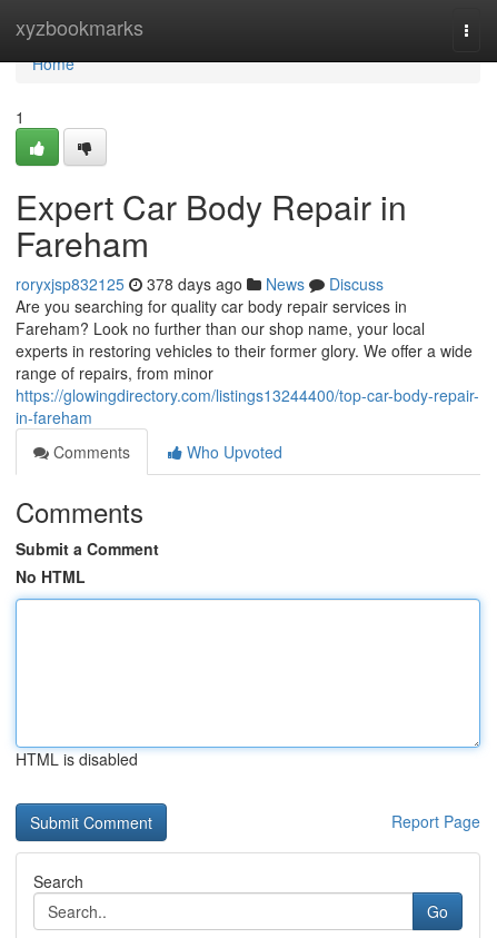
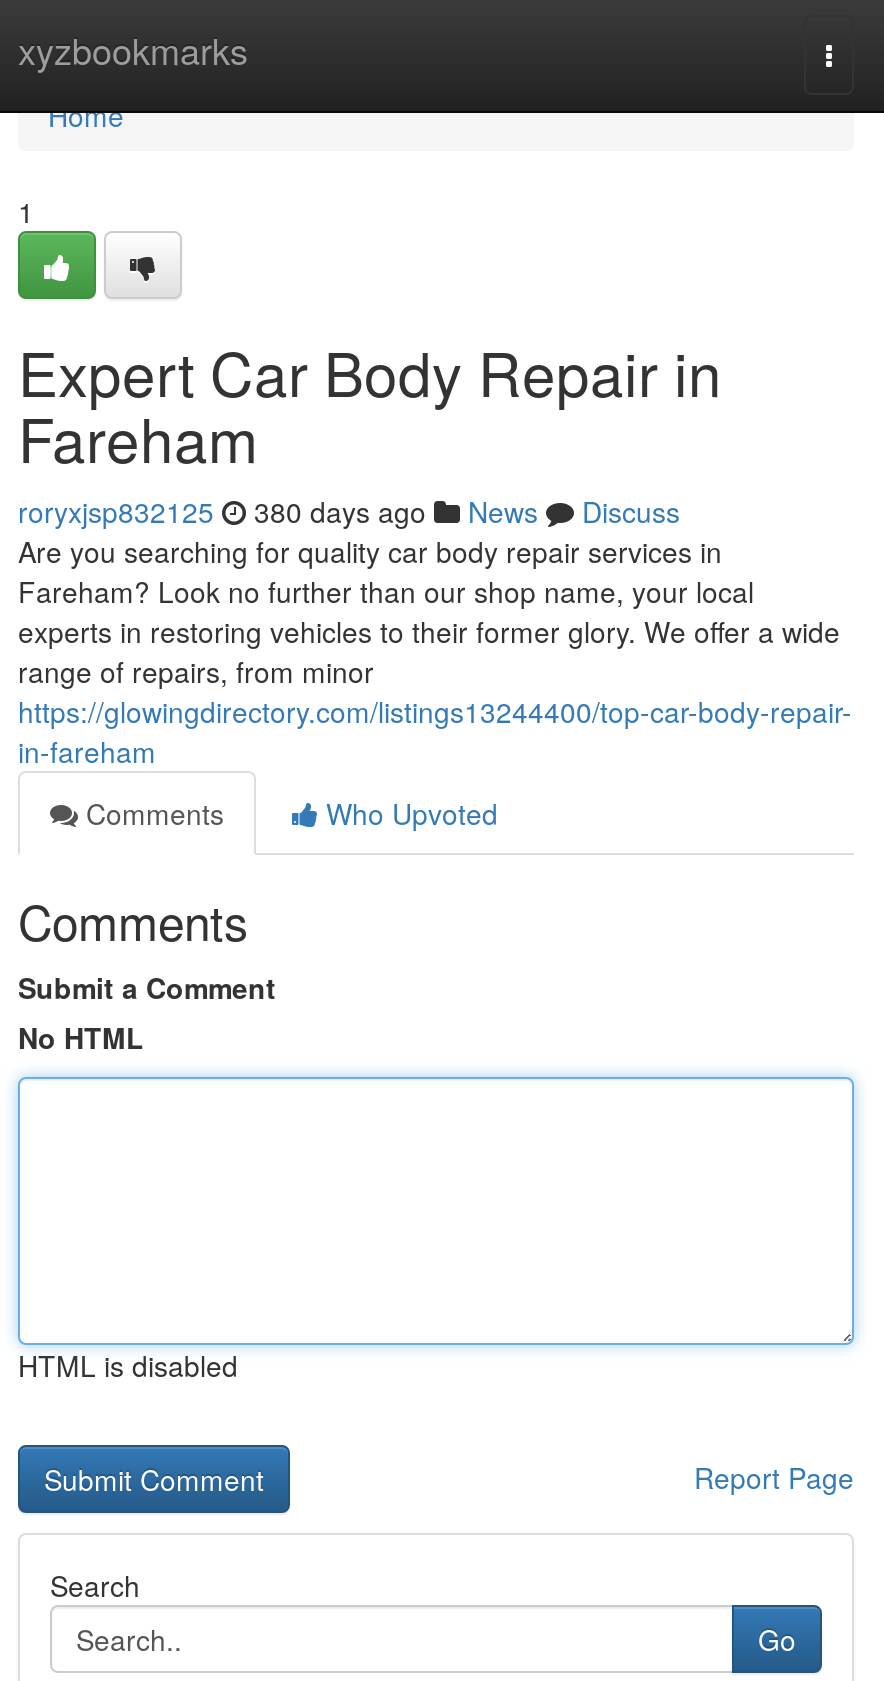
[16,273,384,295] roryxjsp832125 378 days ago News Discuss -> [18,491,680,531] roryxjsp832125 380 days ago News Discuss

